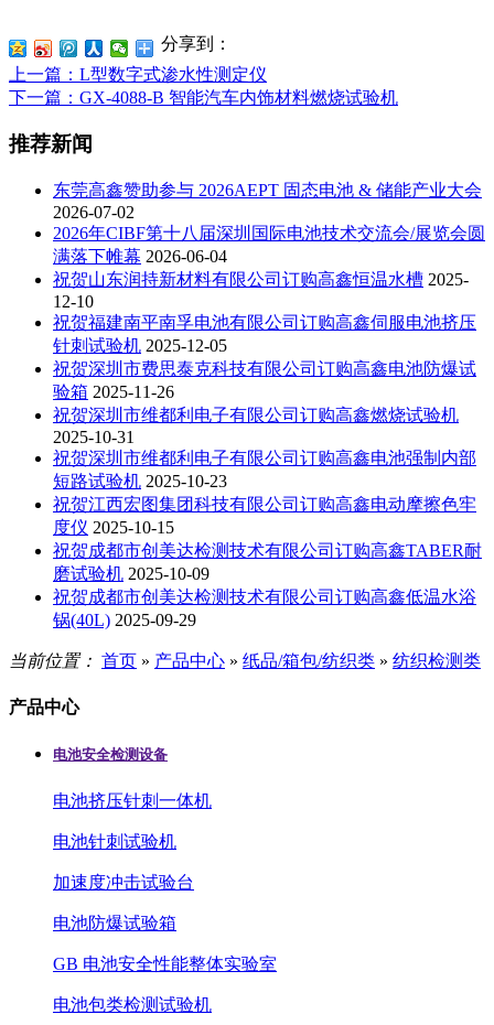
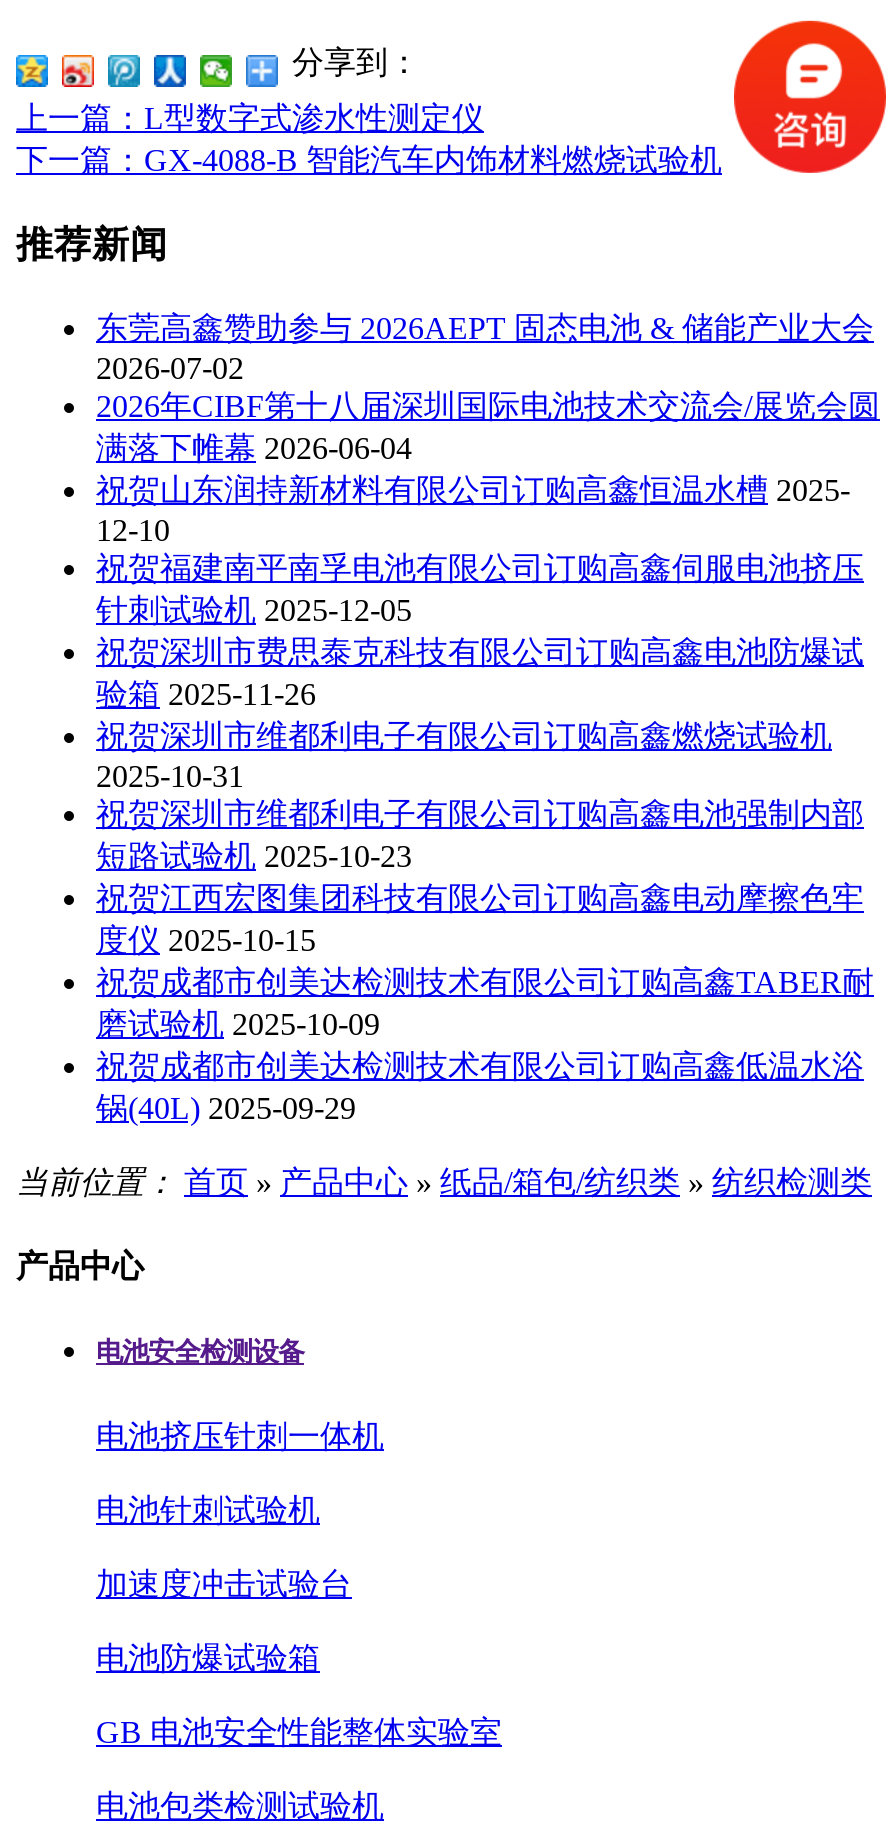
none -> [732,19,888,175] [image]

